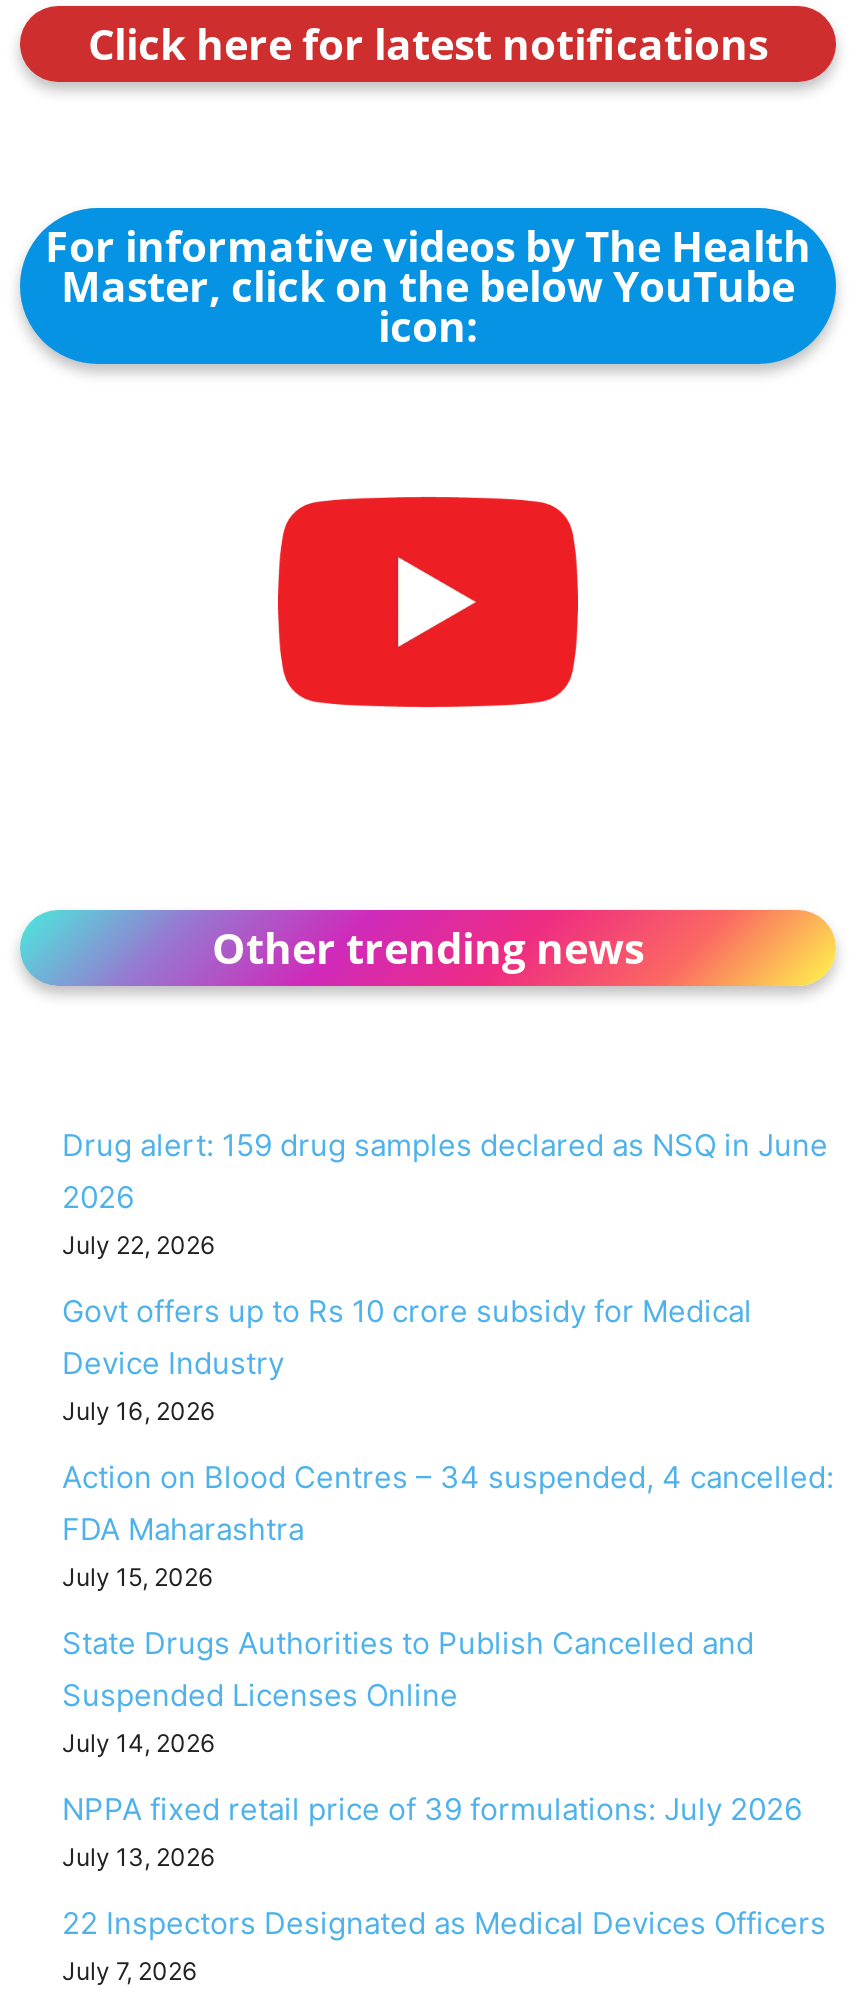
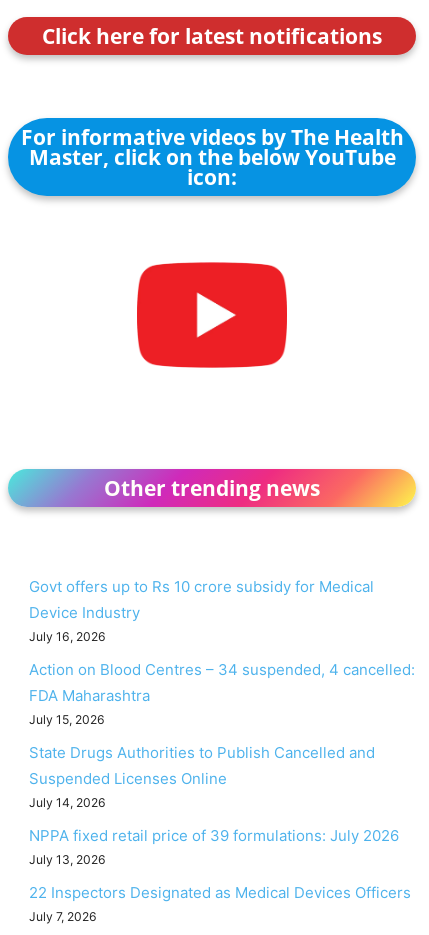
[62,1125,828,1259] Drug alert: 159 drug samples declared as NSQ in June | 2026 | July 22, 2026 -> none

